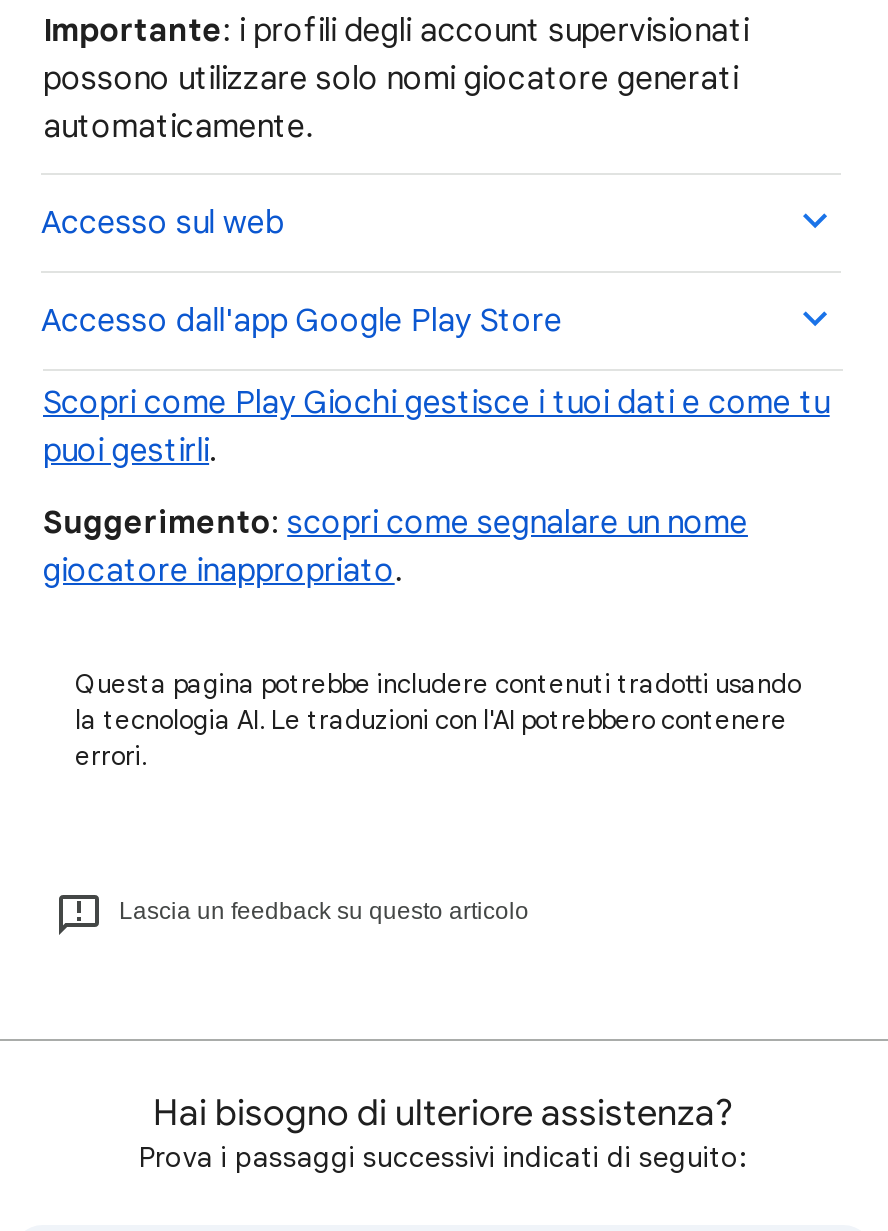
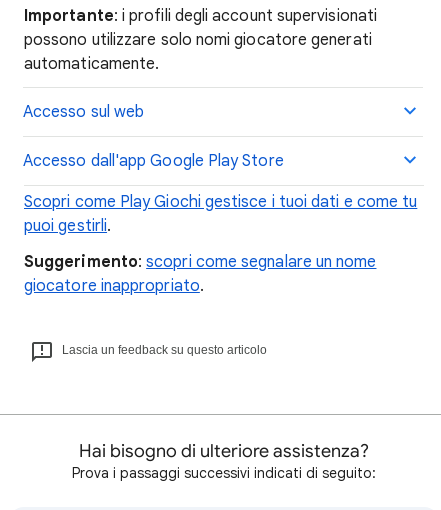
[75,667,801,773] Questa pagina potrebbe includere contenuti tradotti usando | la tecnologia AI. Le traduzioni con l'AI potrebbero contenere | errori. -> none

